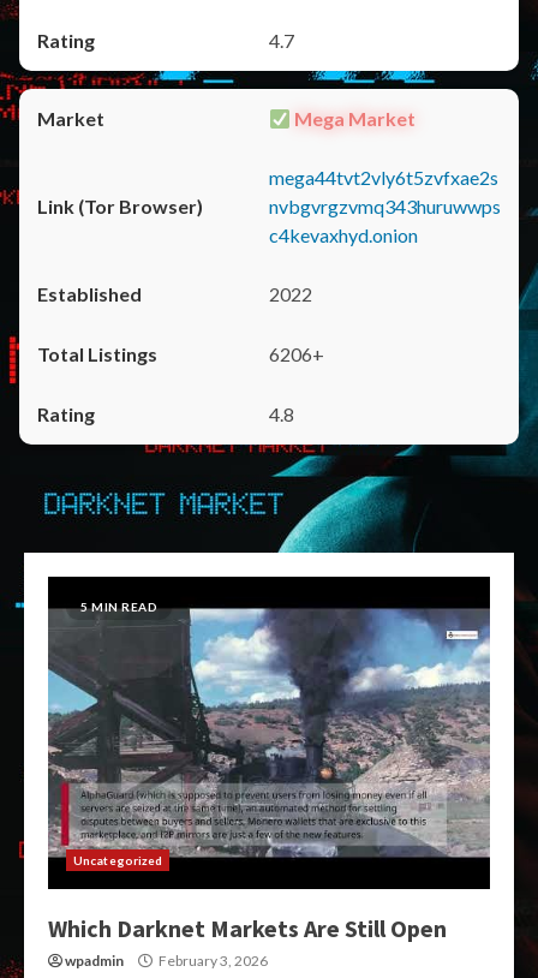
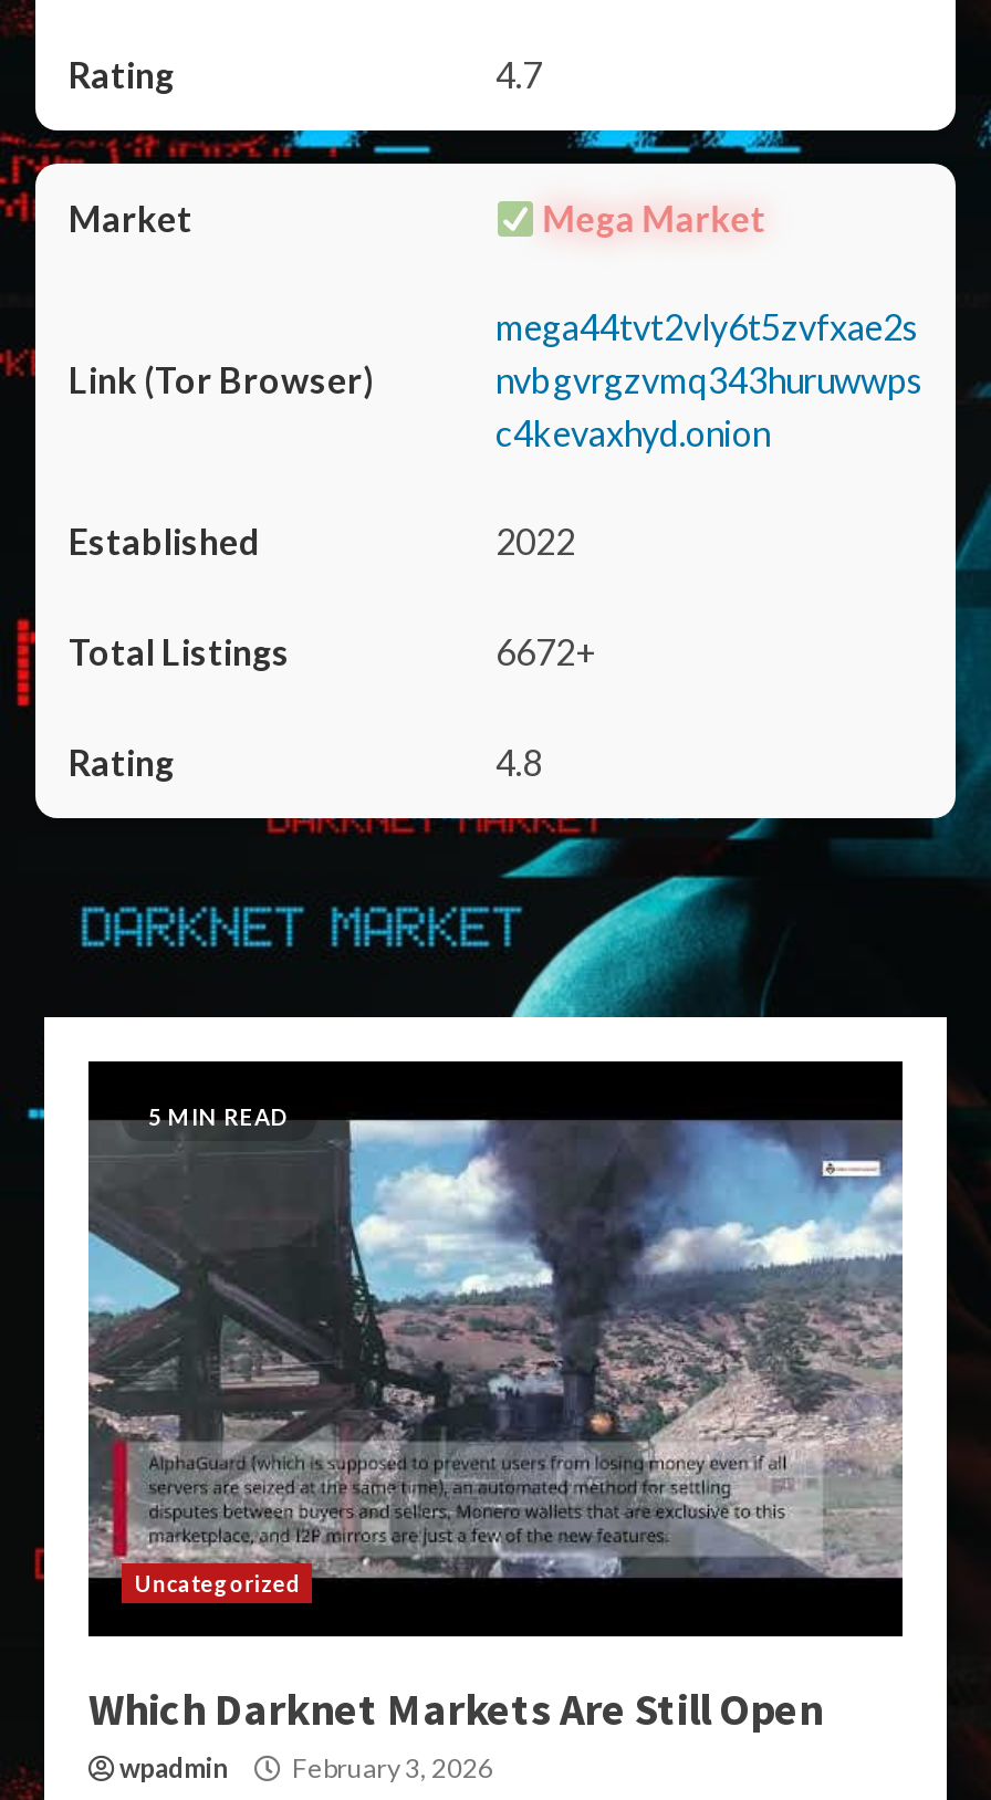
[269,342,324,365] 6206+ -> [496,630,597,672] 6672+

